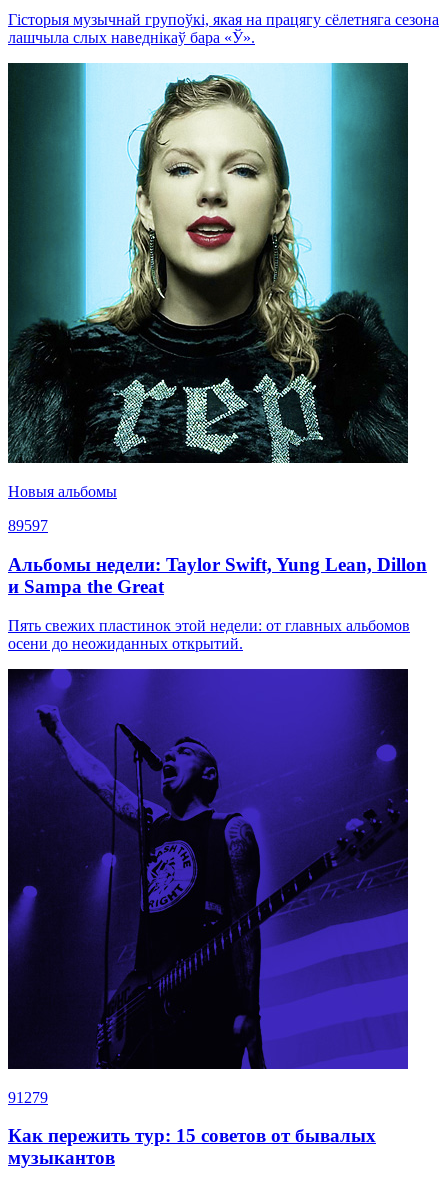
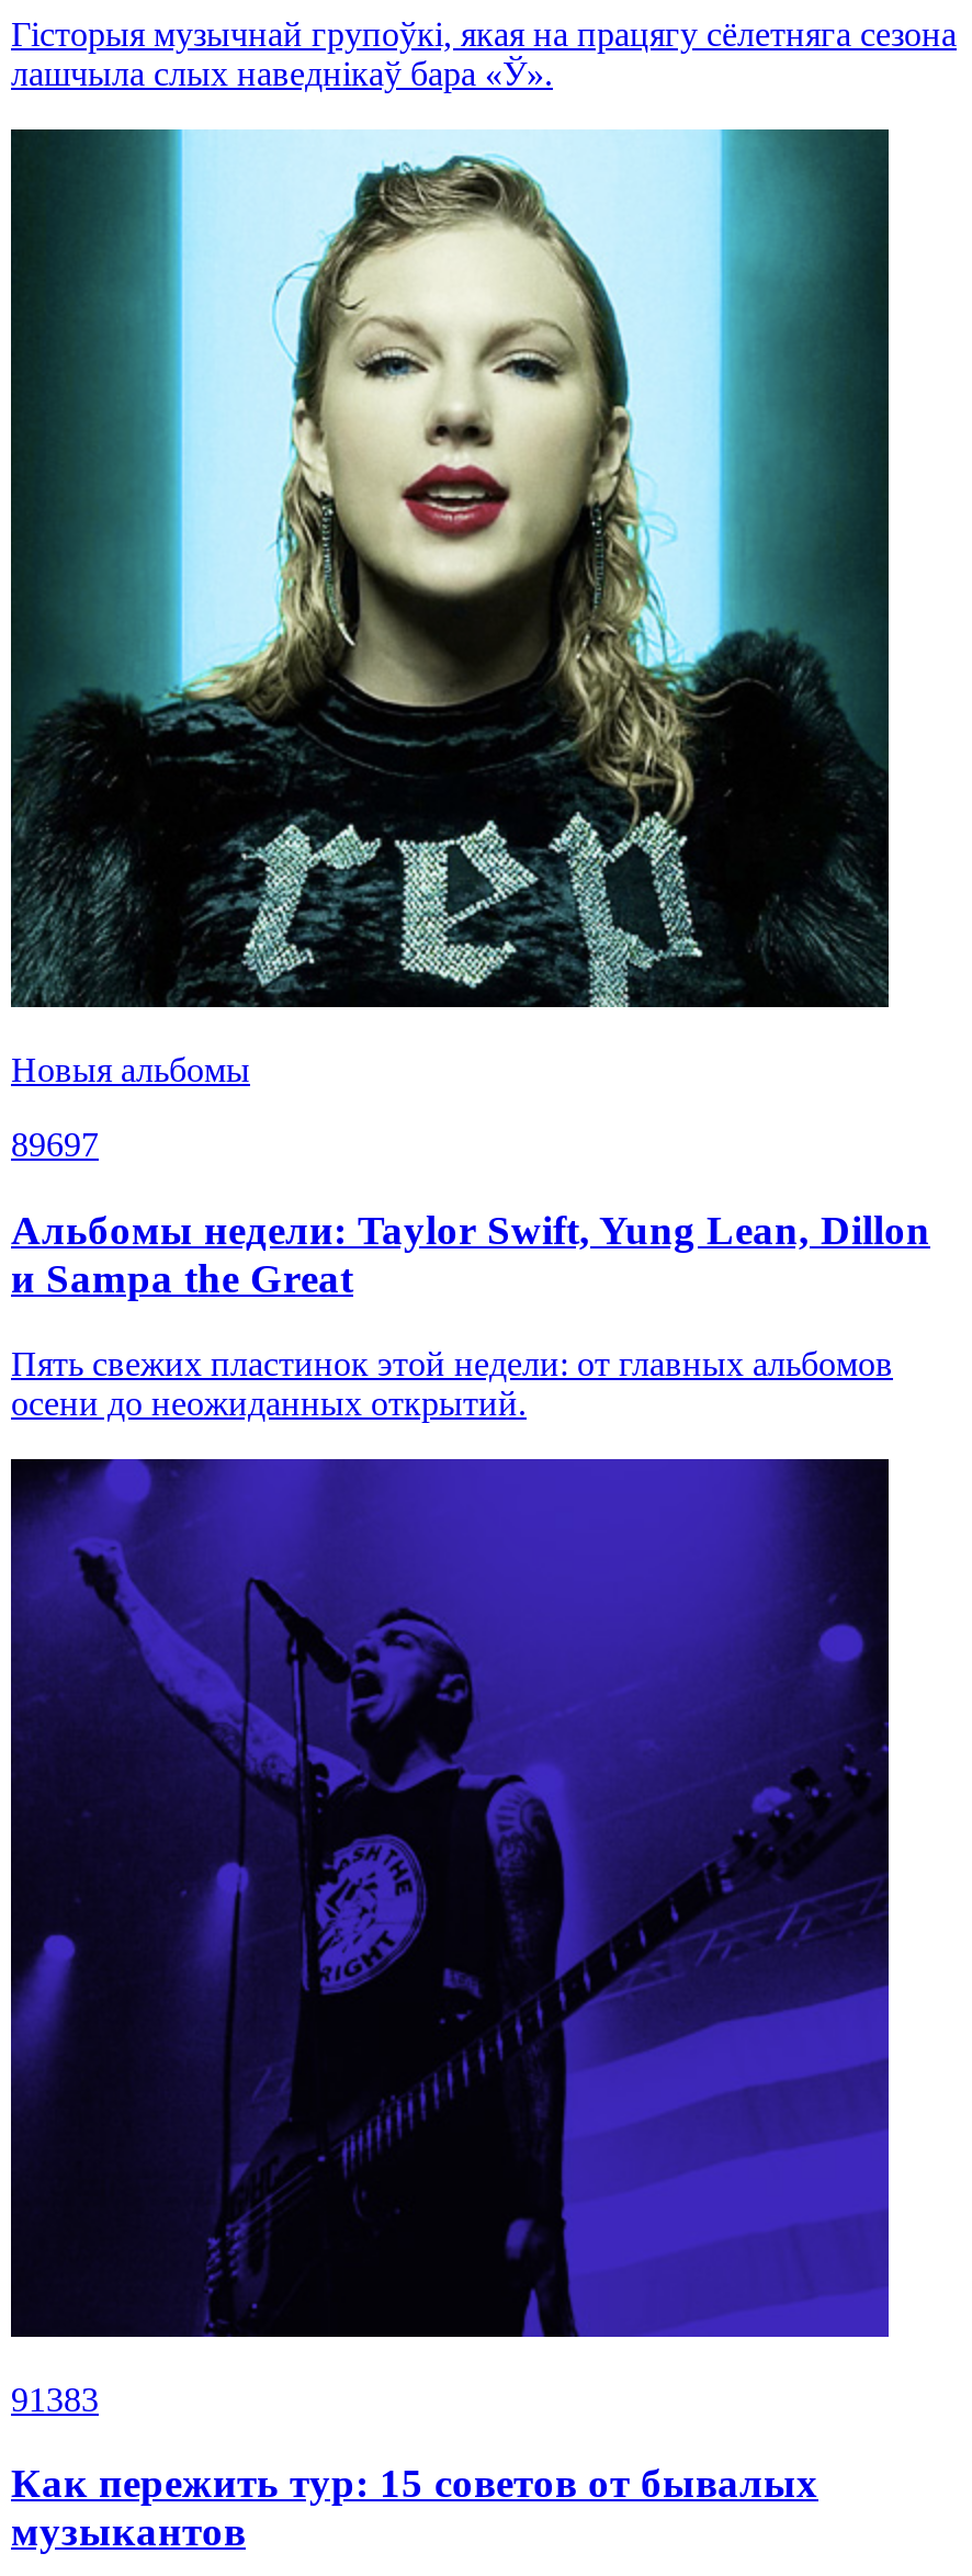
[8,517,48,534] 89597 -> [11,1126,99,1163] 89697
[8,1089,48,1106] 91279 -> [11,2380,99,2417] 91383

